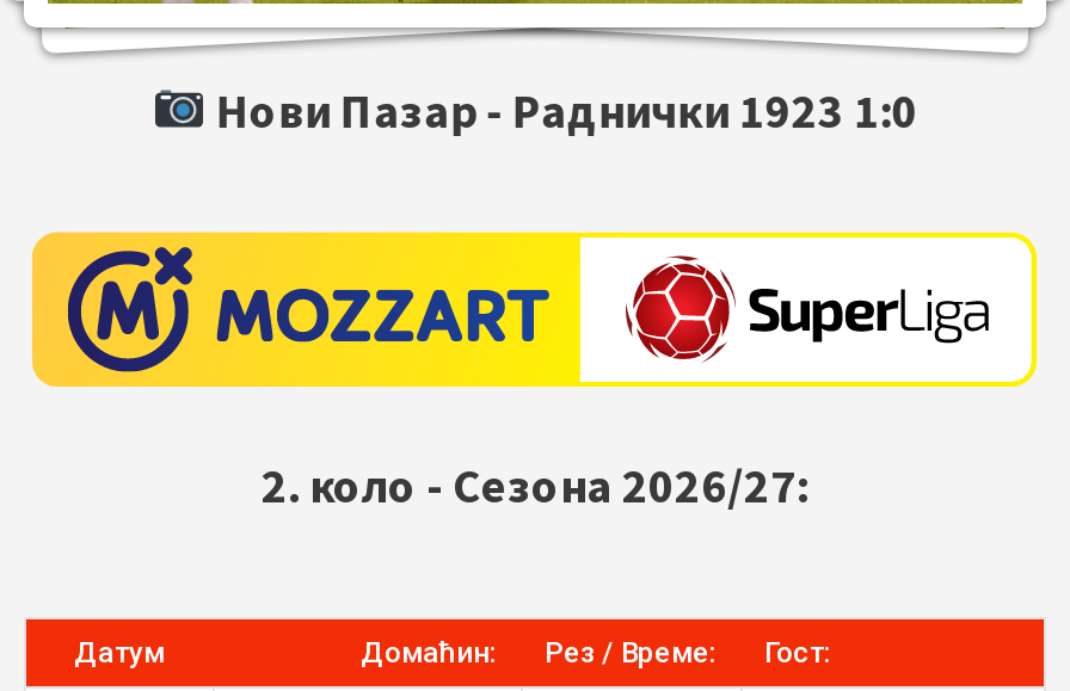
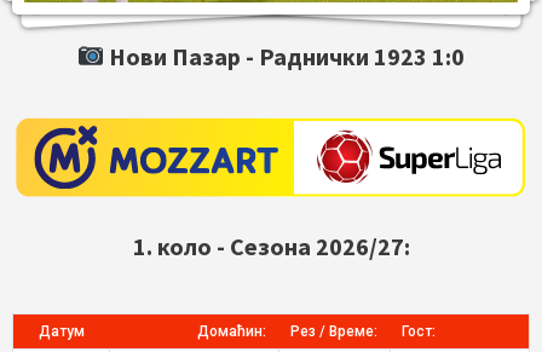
[262,456,808,515] 2. коло - Сезона 2026/27: -> [132,231,410,261] 1. коло - Сезона 2026/27:

